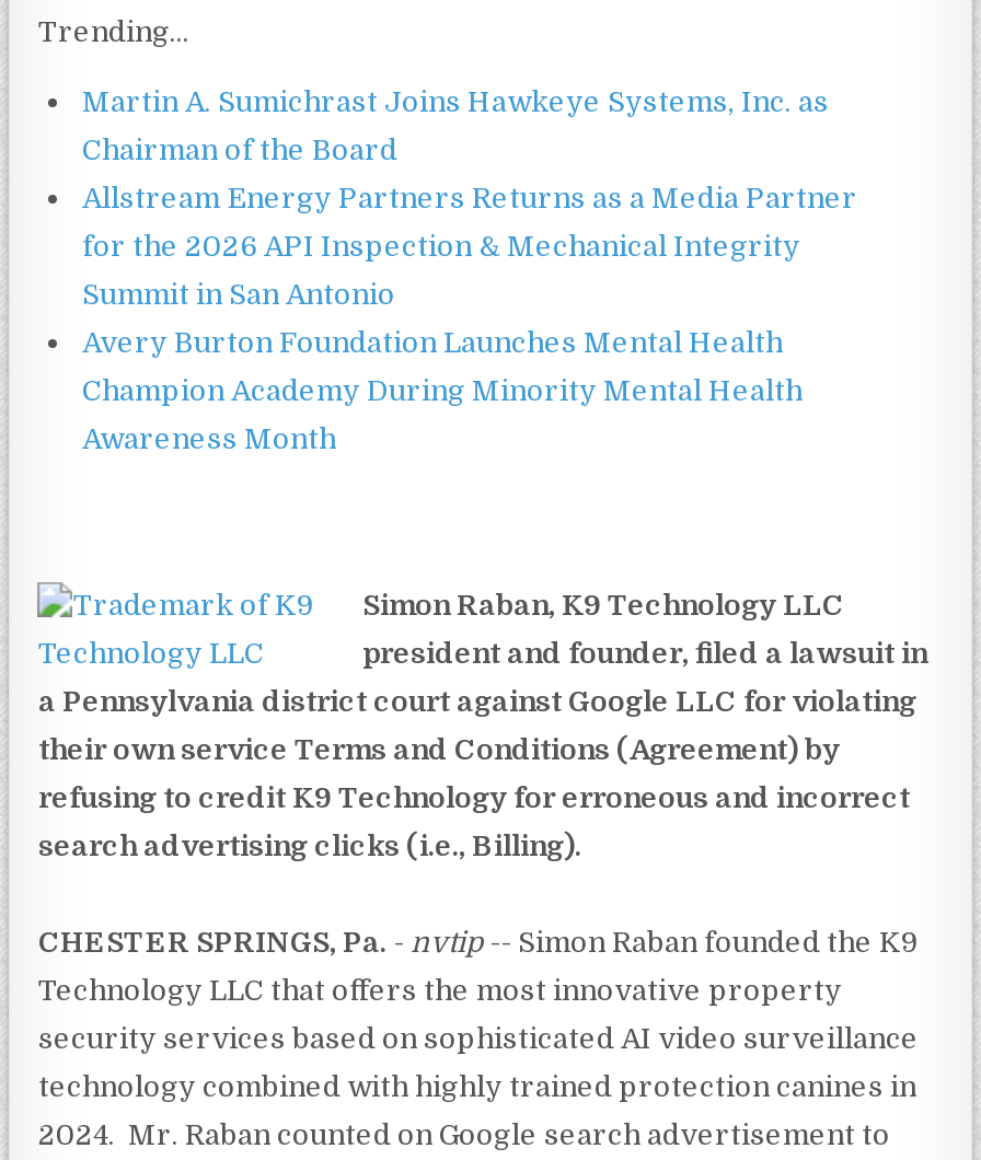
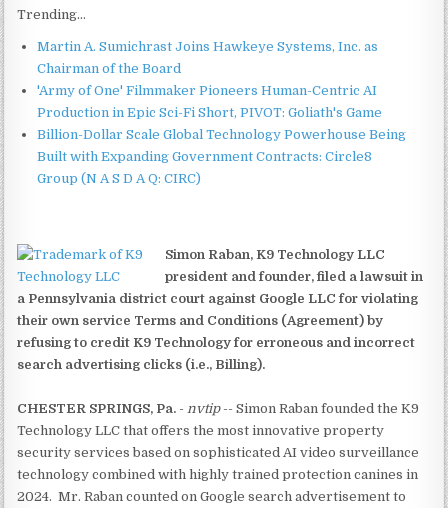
[82,182,857,455] Allstream Energy Partners Returns as a Media Partner | for the 2026 API Inspection & Mechanical Integrity | Summit in San Antonio | Avery Burton Foundation Launches Mental Health | Champion Academy During Minority Mental Health | Awareness Month -> [37,83,406,186] 'Army of One' Filmmaker Pioneers Human-Centric AI | Production in Epic Sci-Fi Short, PIVOT: Goliath's Game | Billion-Dollar Scale Global Technology Powerhouse Being | Built with Expanding Government Contracts: Circle8 | Group (N A S D A Q: CIRC)

